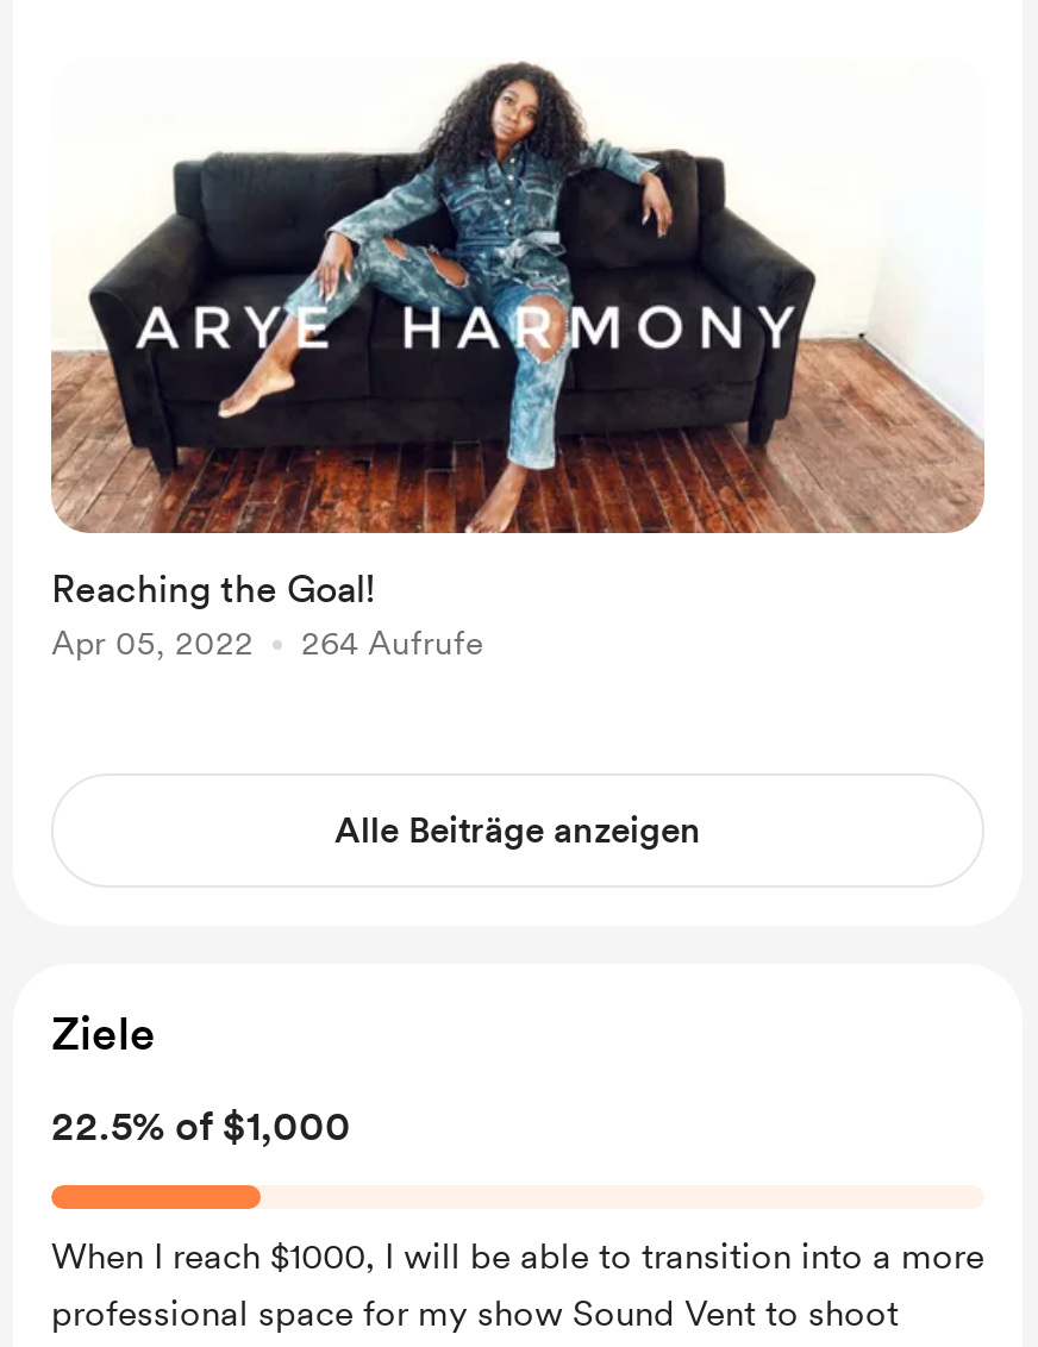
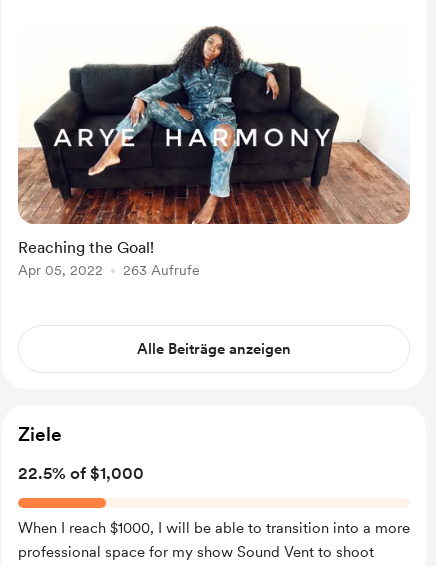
[51,624,484,662] Apr 05, 2022 264 Aufrufe -> [18,262,200,278] Apr 05, 2022 263 Aufrufe

